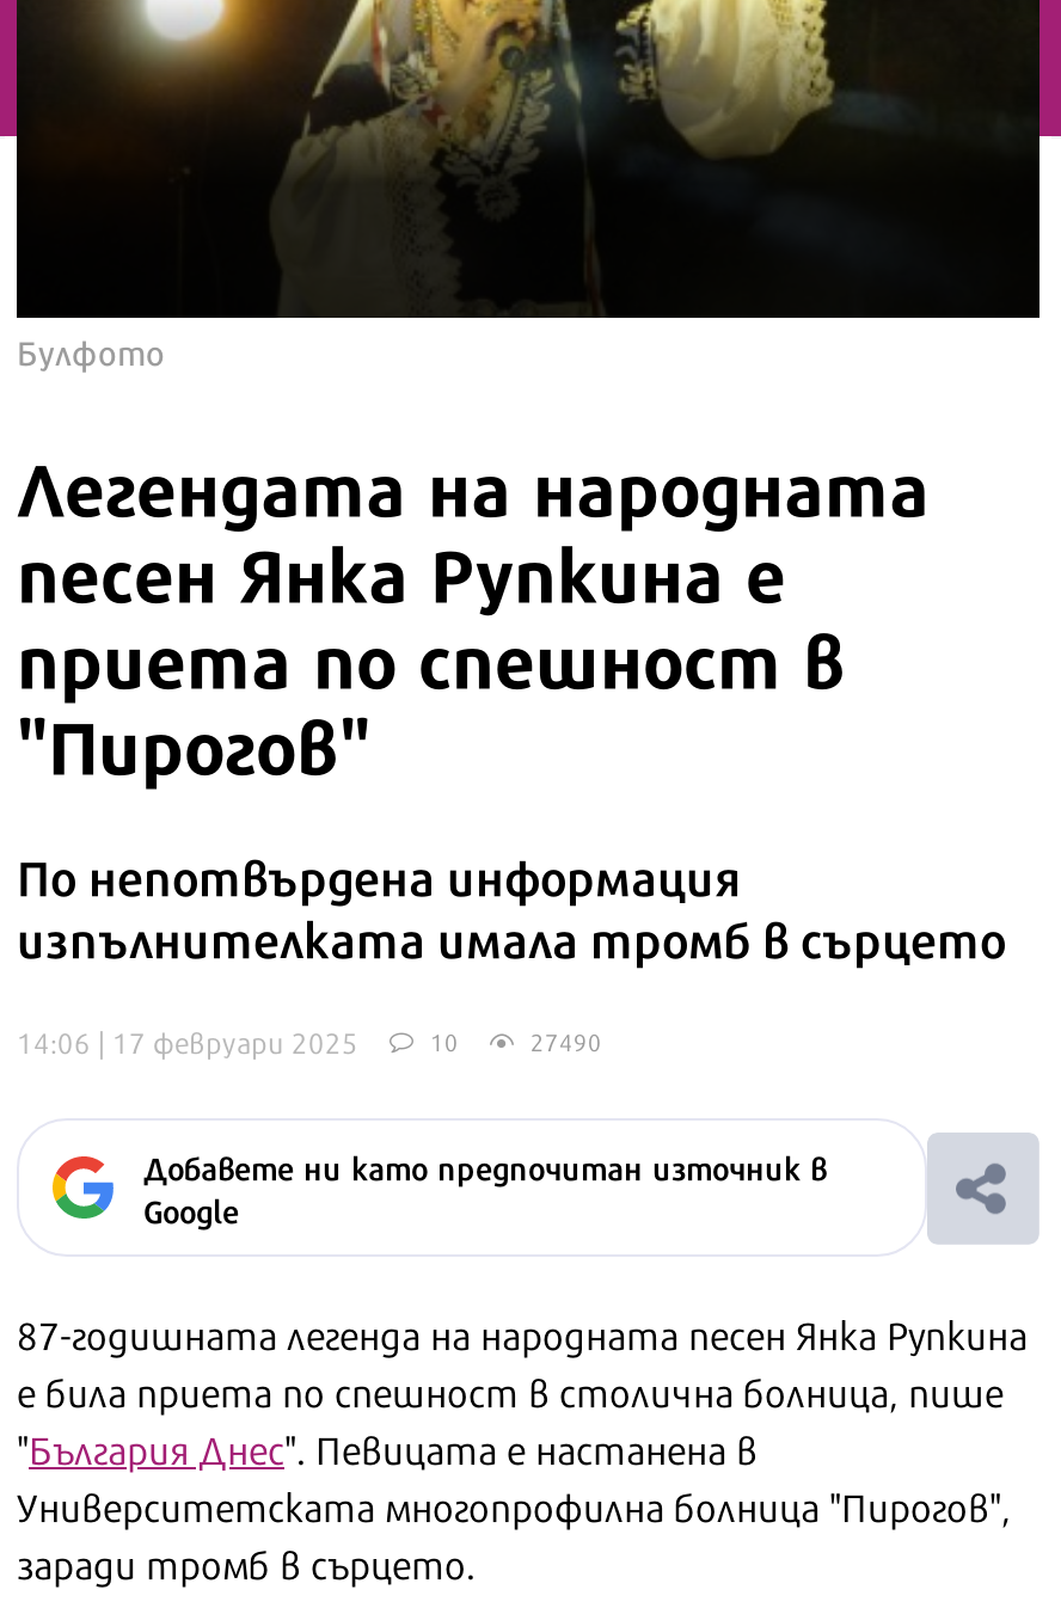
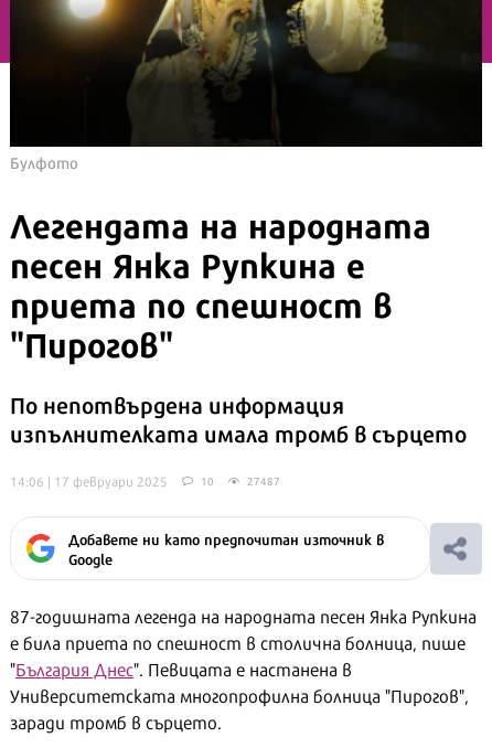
[530,1023,602,1058] 27490 -> [247,472,280,489] 27487

